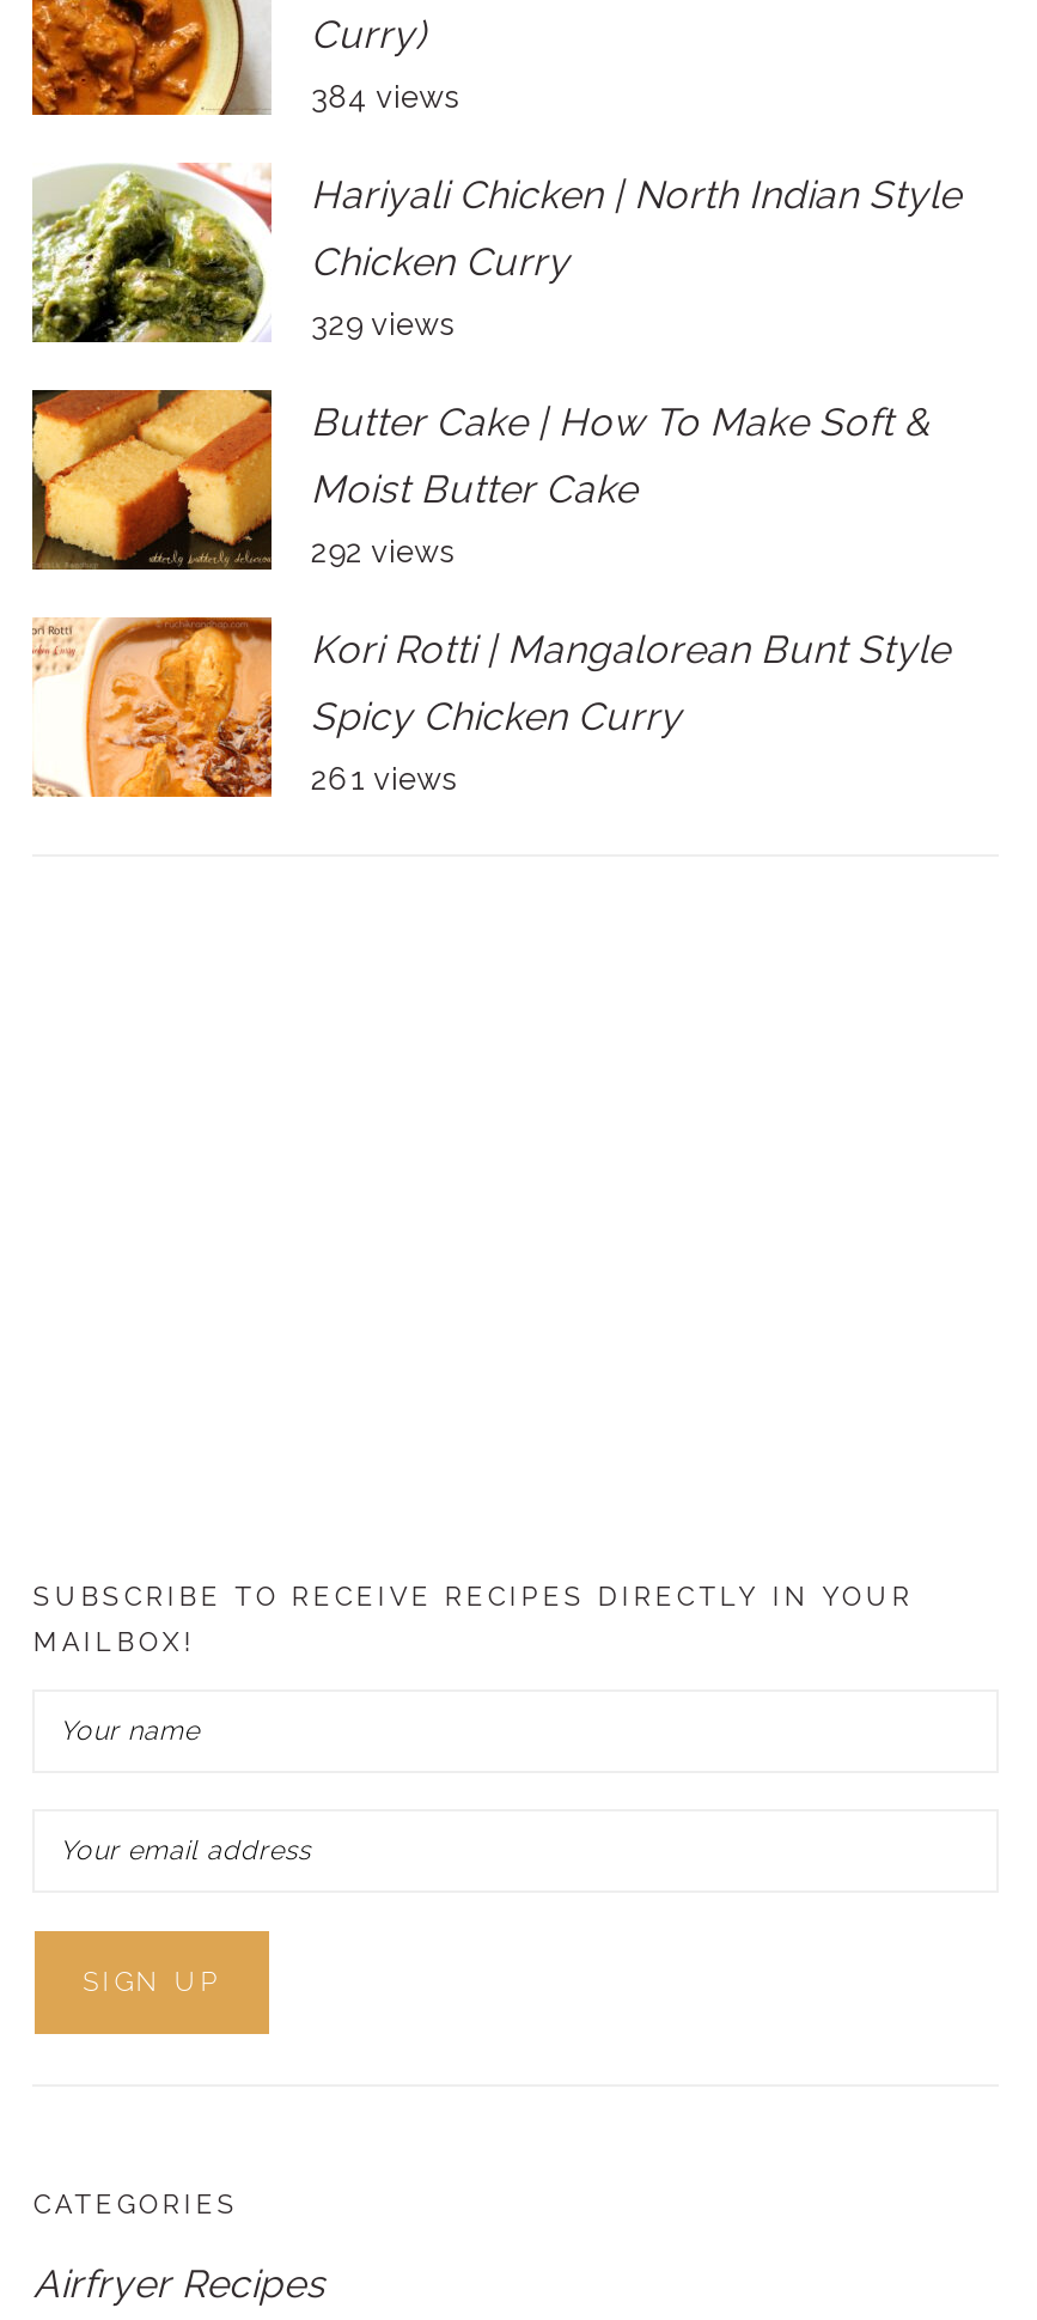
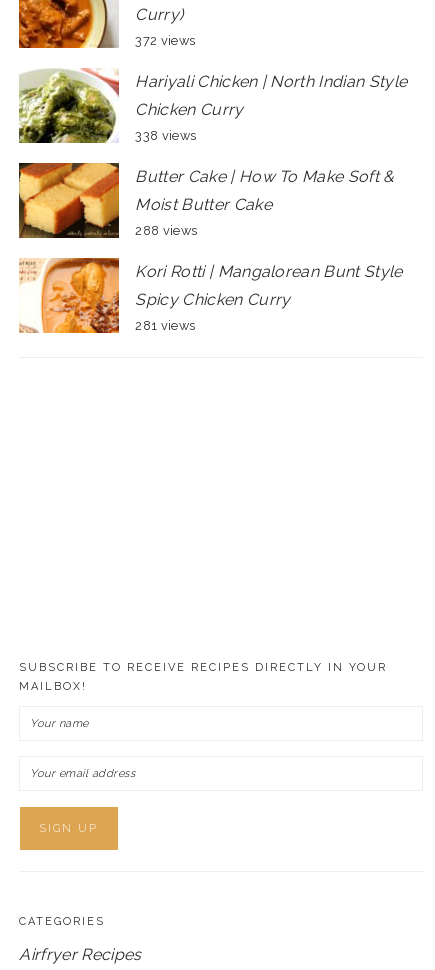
[311,80,459,116] 384 views -> [135,33,195,48] 372 views
[311,307,454,343] 329 views -> [135,128,196,143] 338 views
[311,535,454,570] 292 views -> [135,223,197,238] 288 views
[311,762,456,798] 261 views -> [135,318,195,333] 281 views

